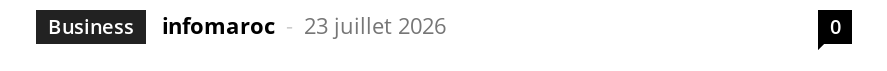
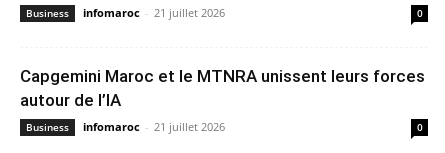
[162,11,446,41] infomaroc - 23 juillet 2026 -> [20,5,425,134] infomaroc - 21 juillet 2026 | 0 | Capgemini Maroc et le MTNRA unissent leurs forces | autour de l’IA | Business | infomaroc - 21 juillet 2026

